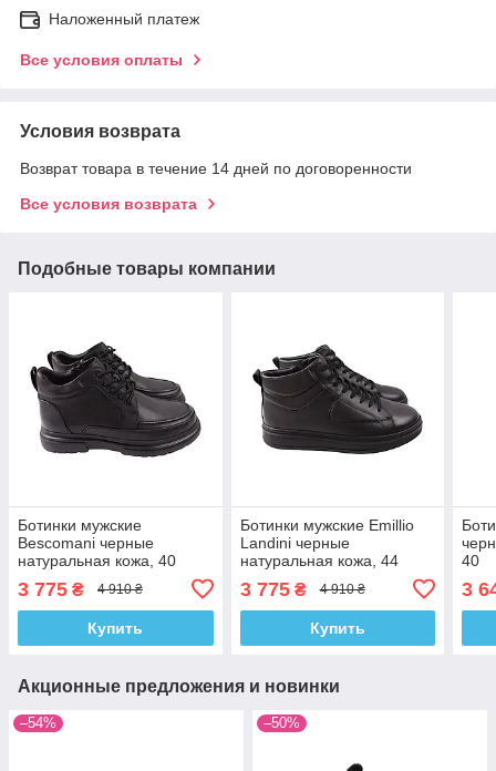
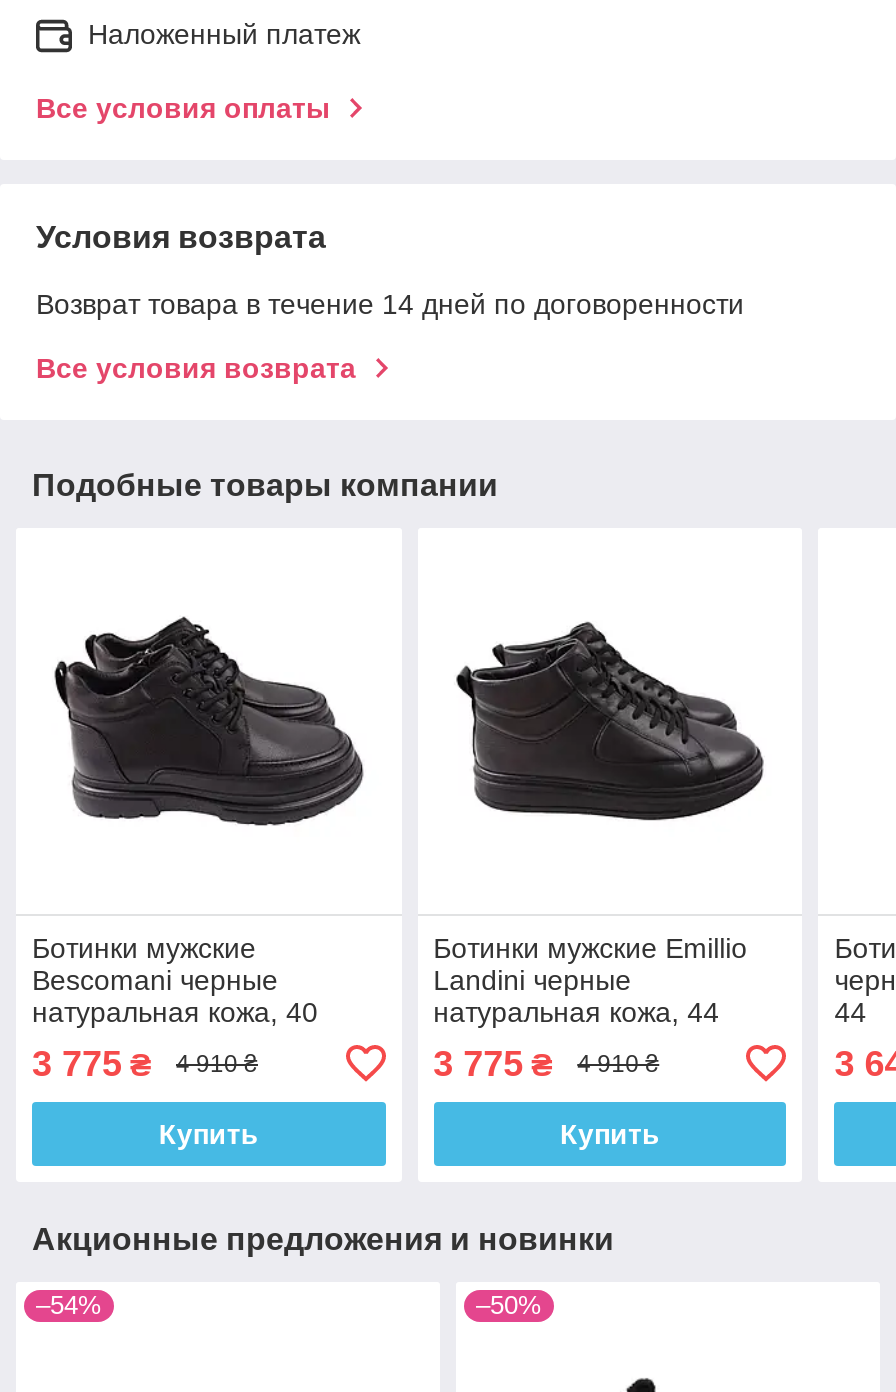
[462,551,480,569] 40 -> [834,996,866,1028] 44

